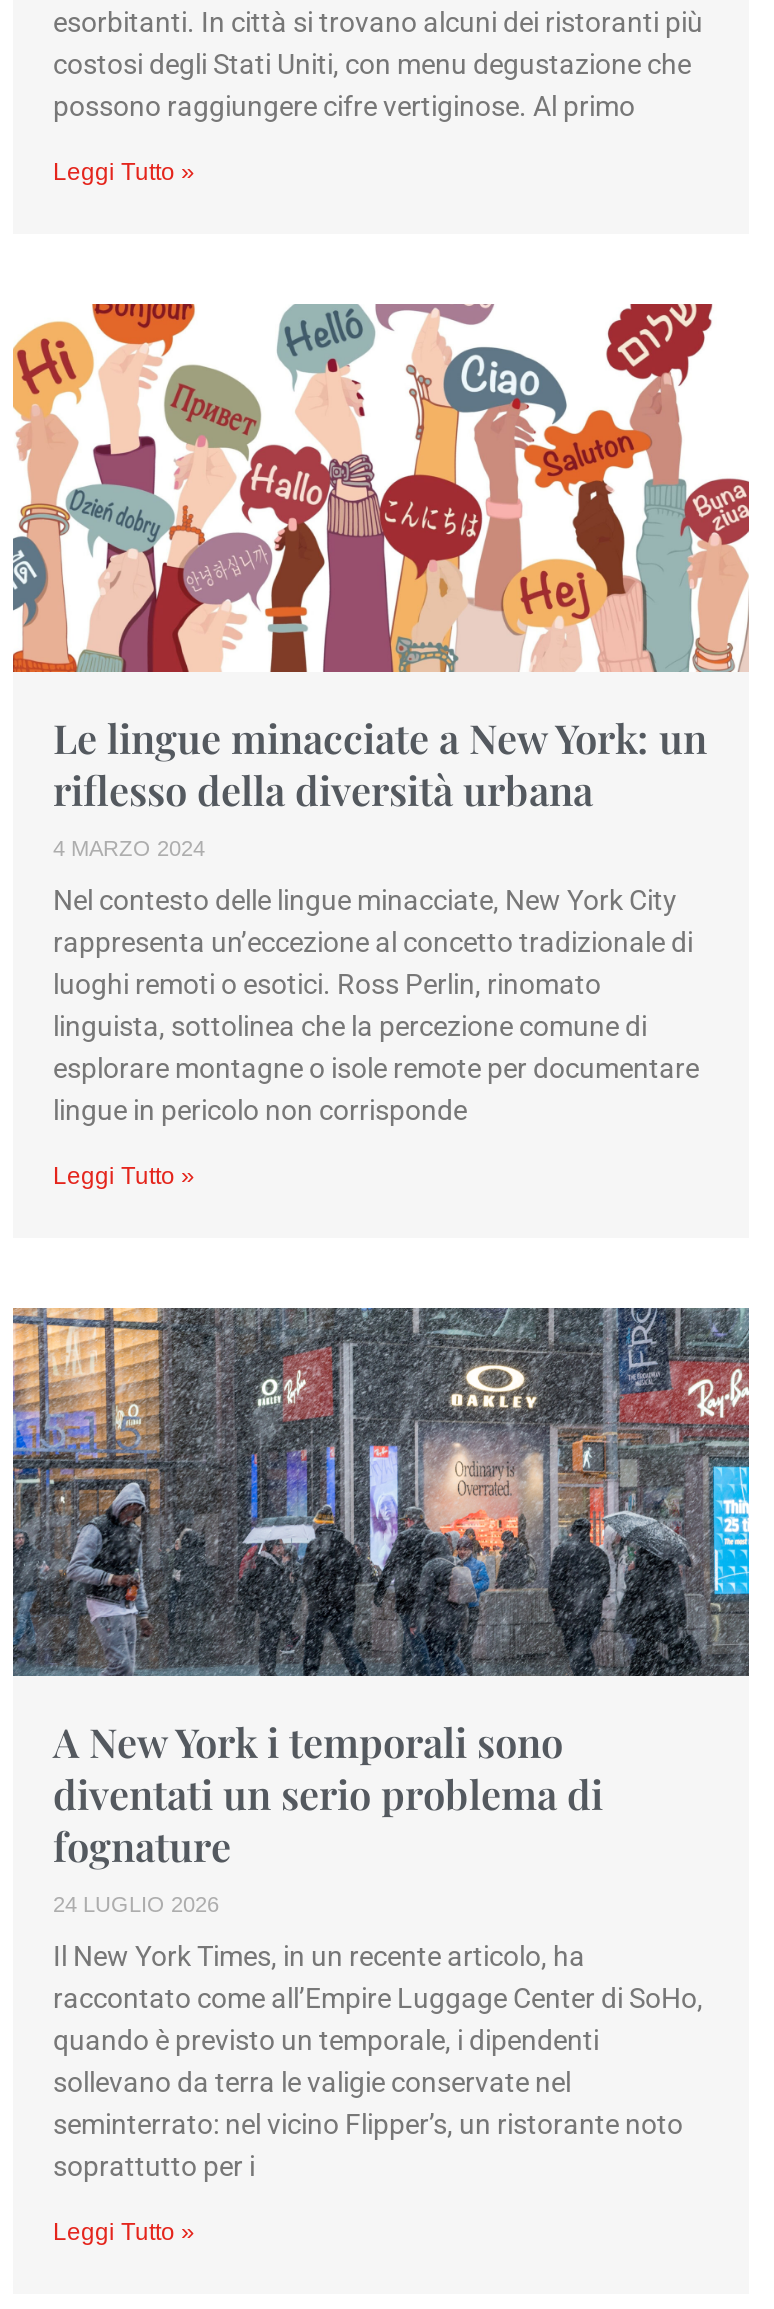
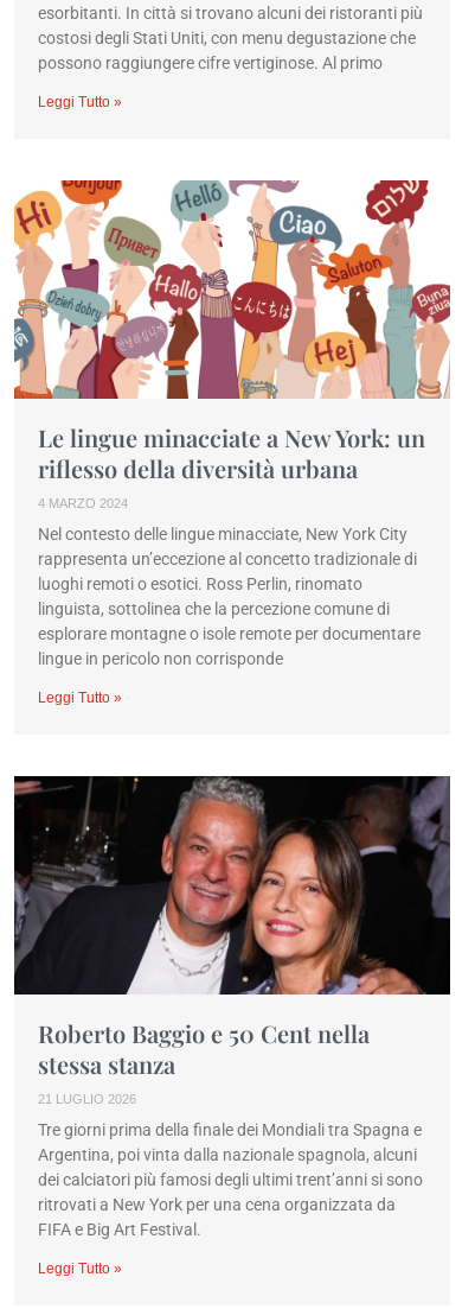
[11,1306,751,1916] [image] | A New York i temporali sono | diventati un serio problema di | fognature | 24 LUGLIO 2026 -> [13,775,451,1106] [image] | Roberto Baggio e 50 Cent nella | stessa stanza | 21 LUGLIO 2026
[53,1940,703,2182] Il New York Times, in un recente articolo, ha | raccontato come all’Empire Luggage Center di SoHo, | quando è previsto un temporale, i dipendenti | sollevano da terra le valigie conservate nel | seminterrato: nel vicino Flipper’s, un ristorante noto | soprattutto per i -> [38,1120,423,1239] Tre giorni prima della finale dei Mondiali tra Spagna e | Argentina, poi vinta dalla nazionale spagnola, alcuni | dei calciatori più famosi degli ultimi trent’anni si sono | ritrovati a New York per una cena organizzata da | FIFA e Big Art Festival.

